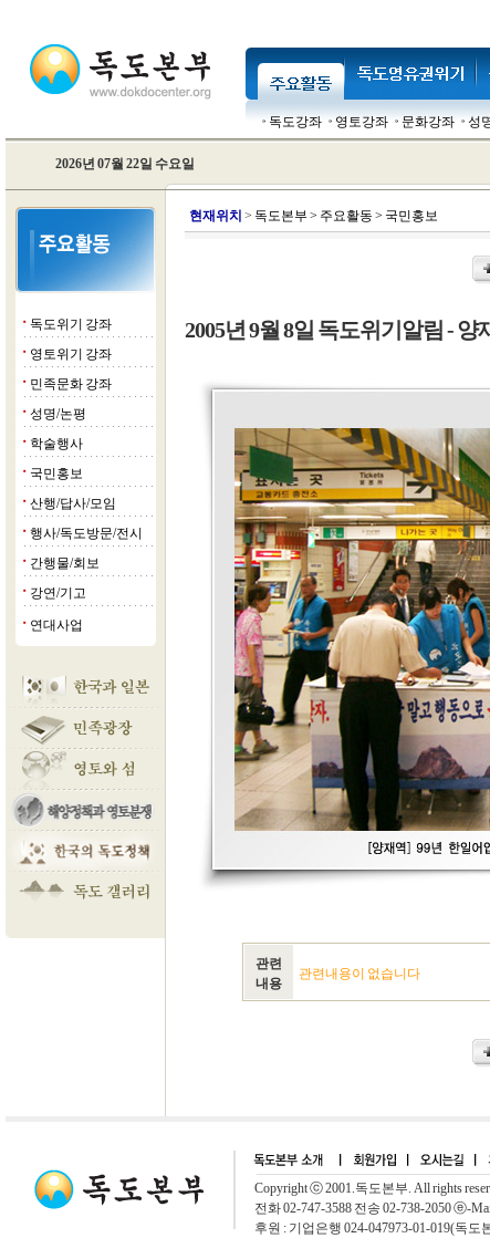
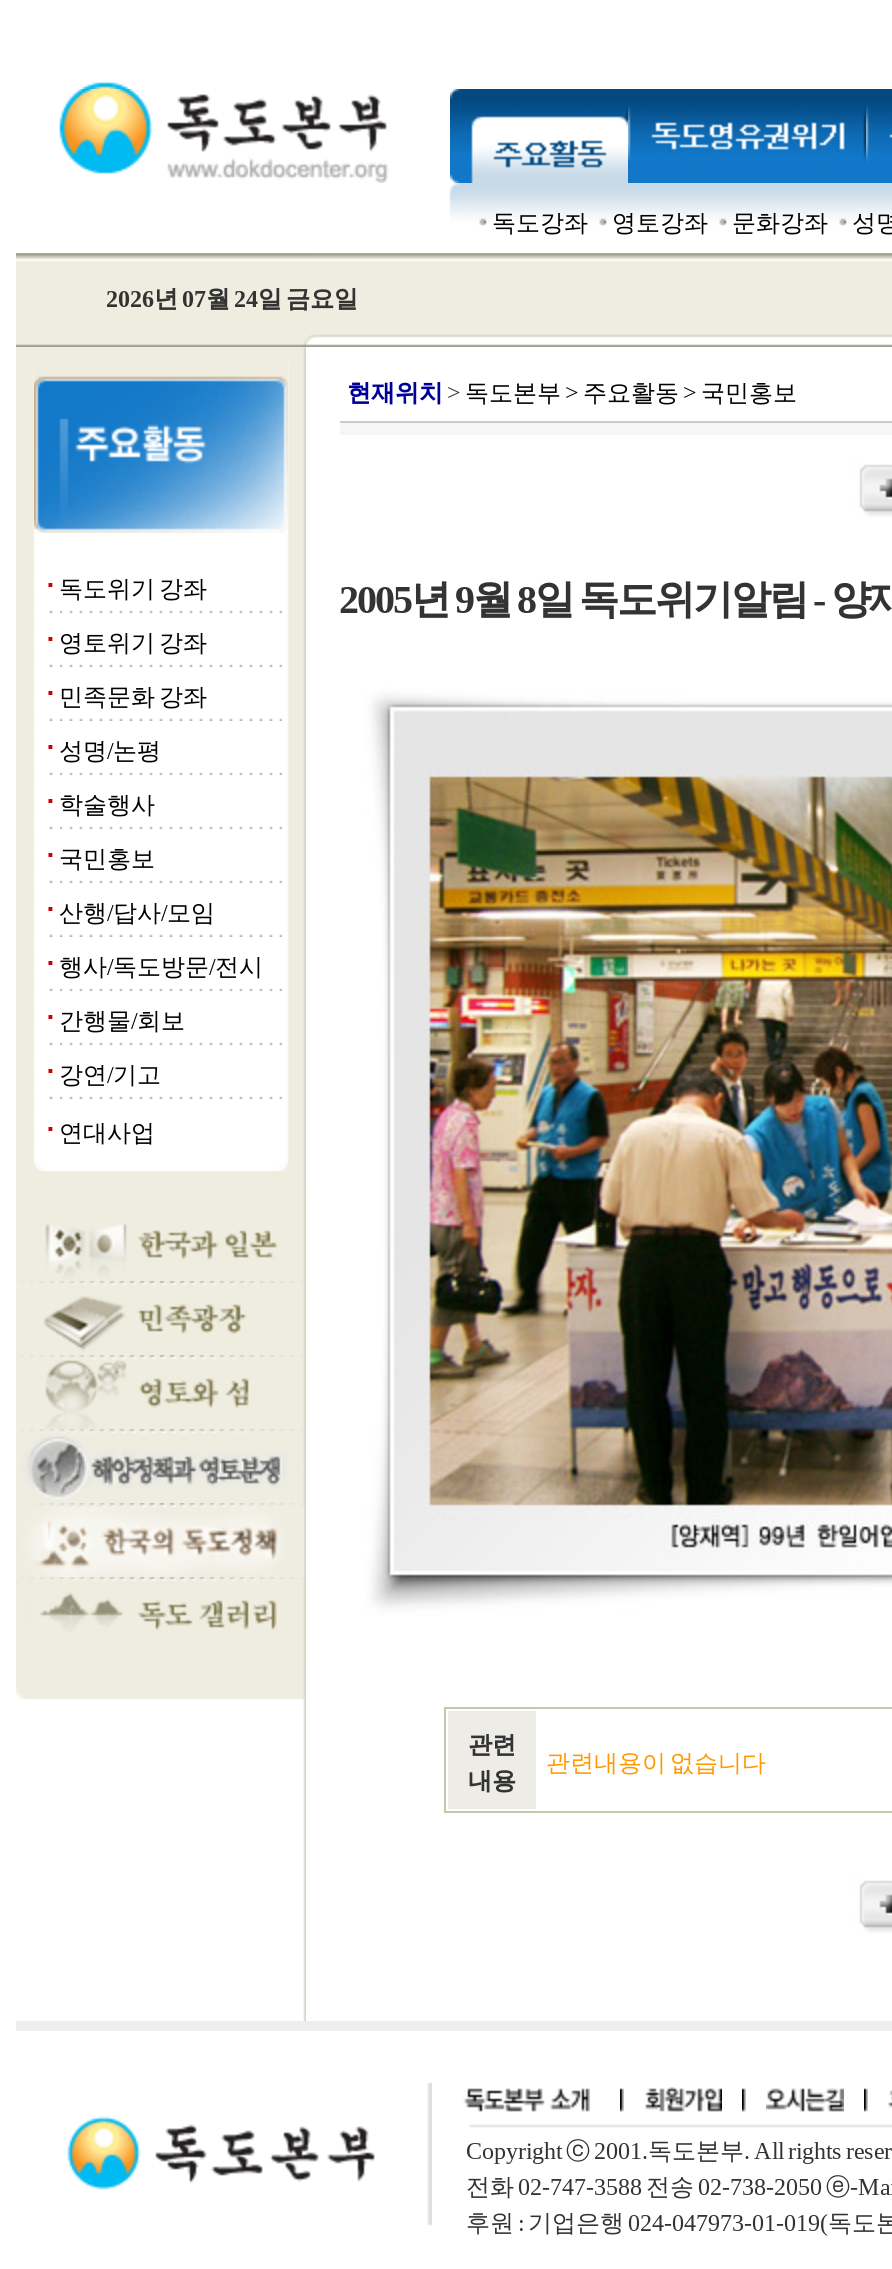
[55,156,195,171] 2026년 07월 22일 수요일 -> [106,285,358,313] 2026년 07월 24일 금요일

